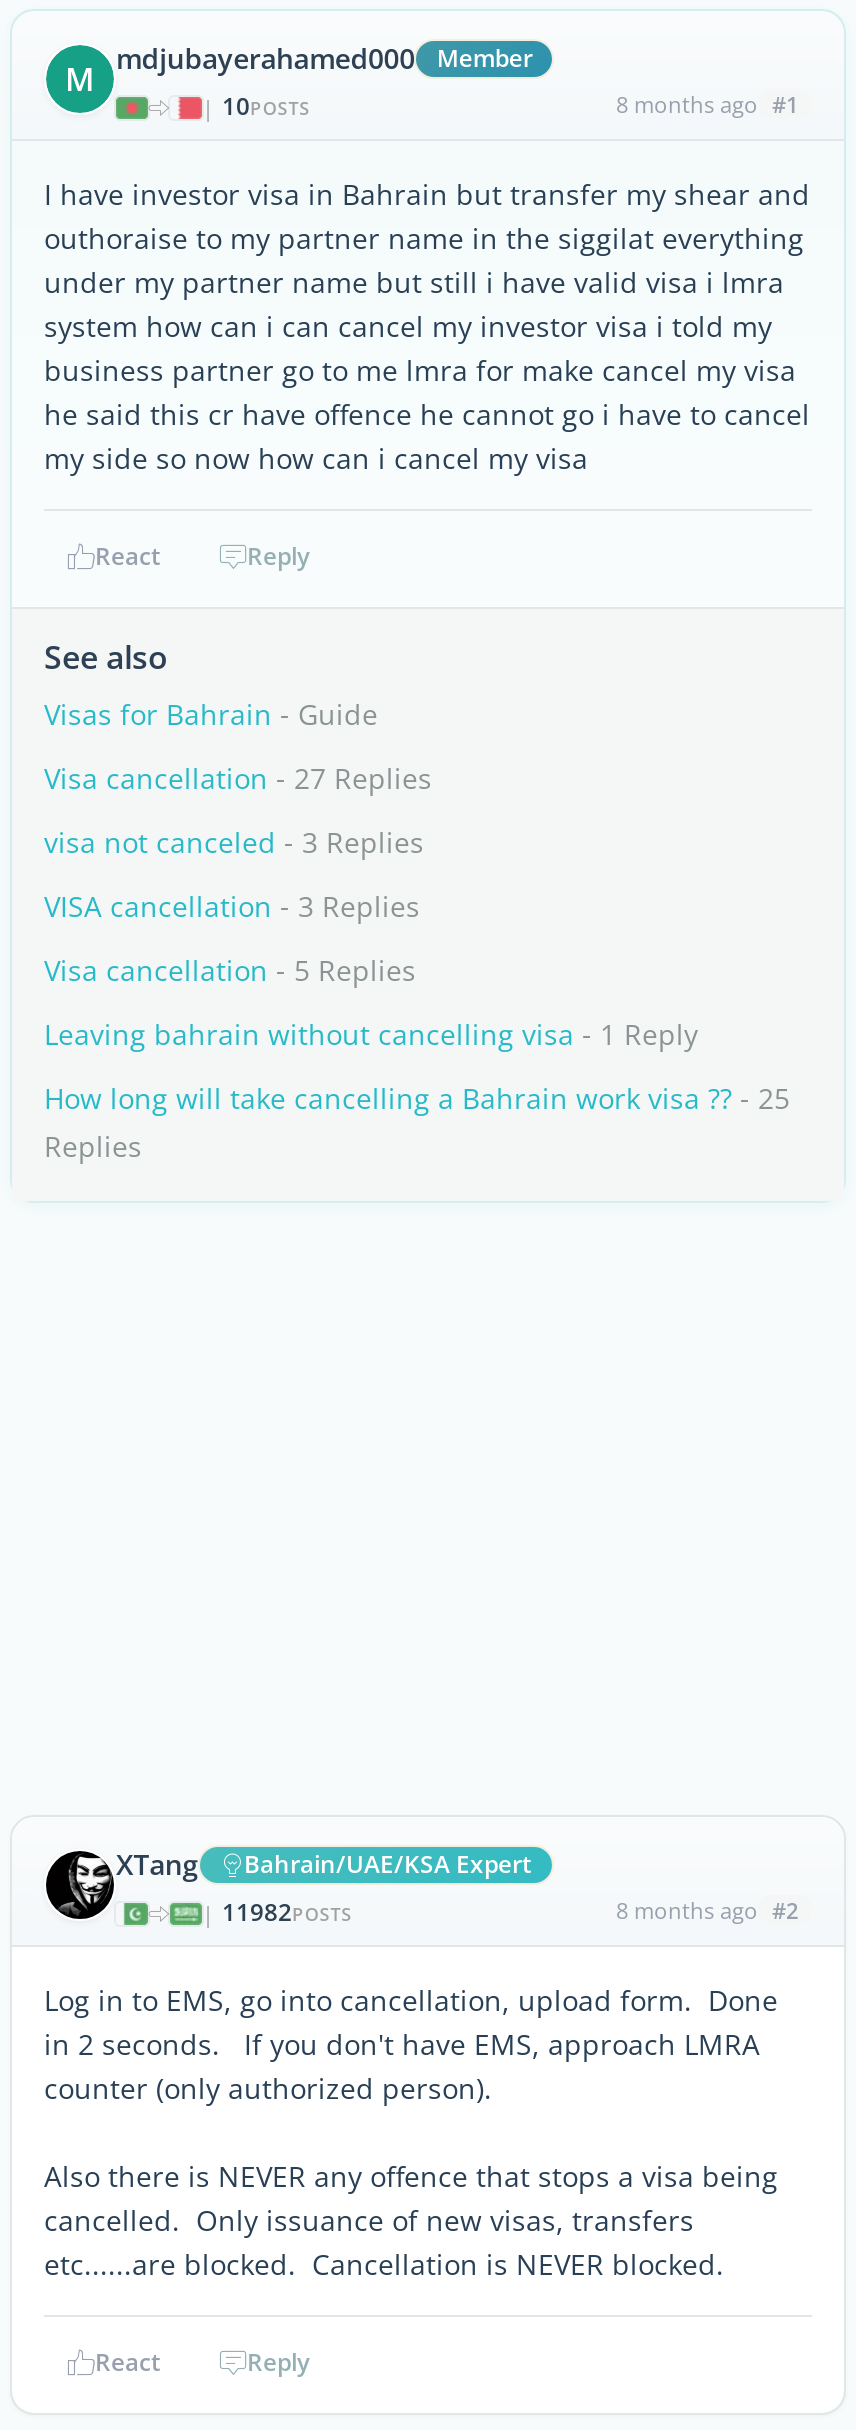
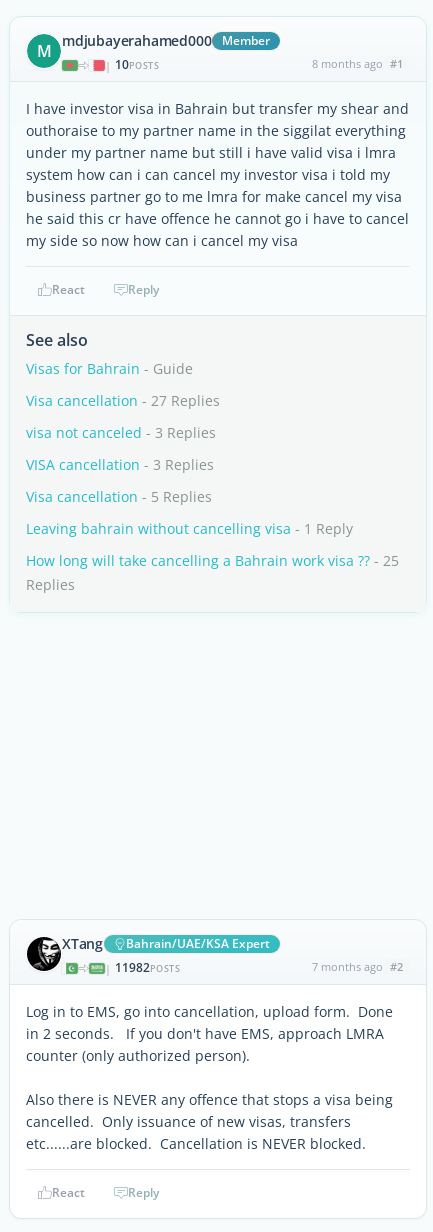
[616,1895,798,1925] 8 months ago #2 -> [312,959,403,974] 7 months ago #2

